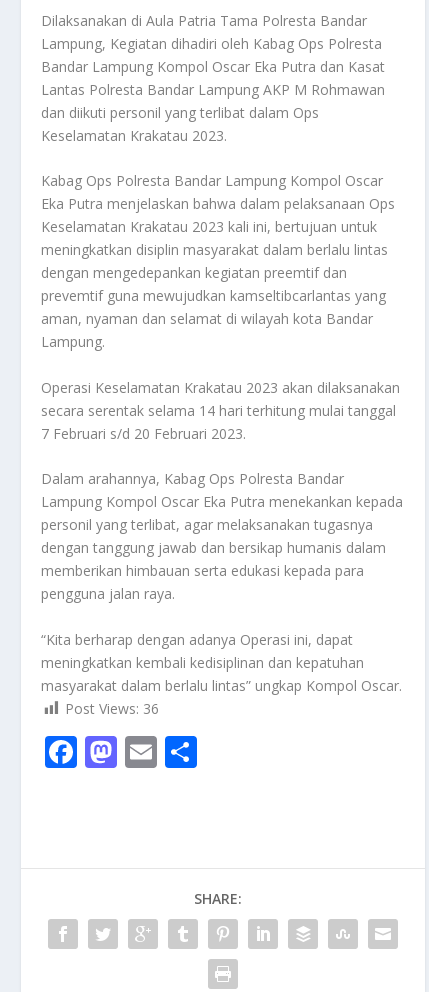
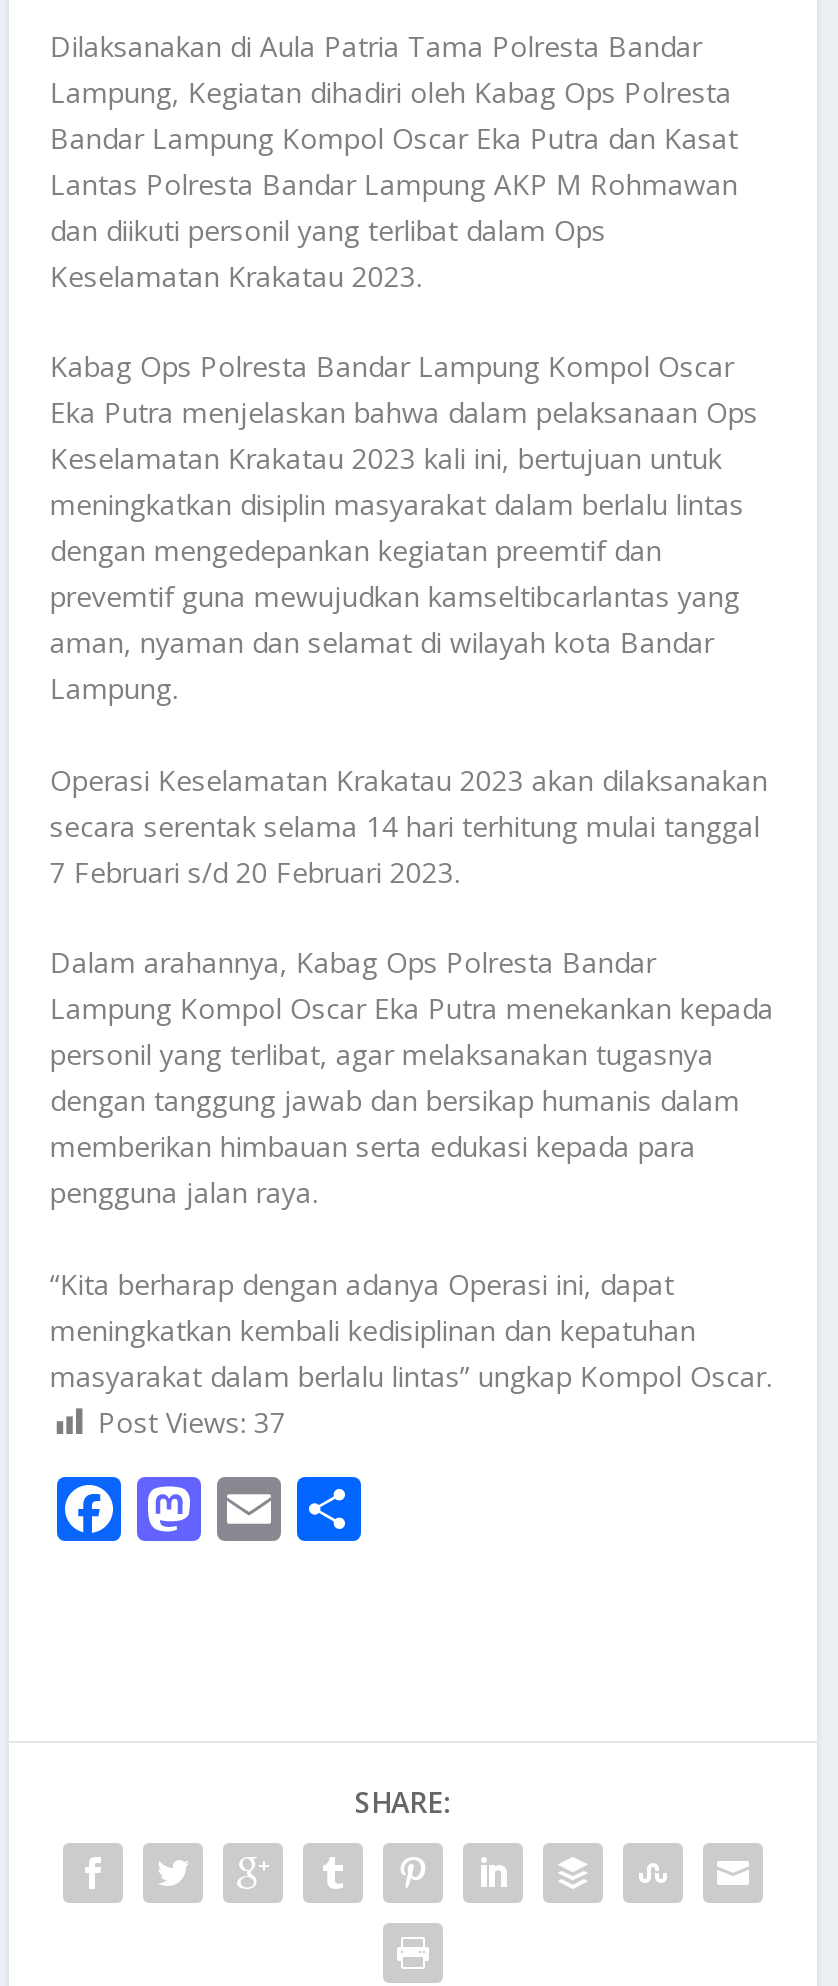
[65,699,159,718] Post Views: 36 -> [98,1402,286,1440] Post Views: 37

